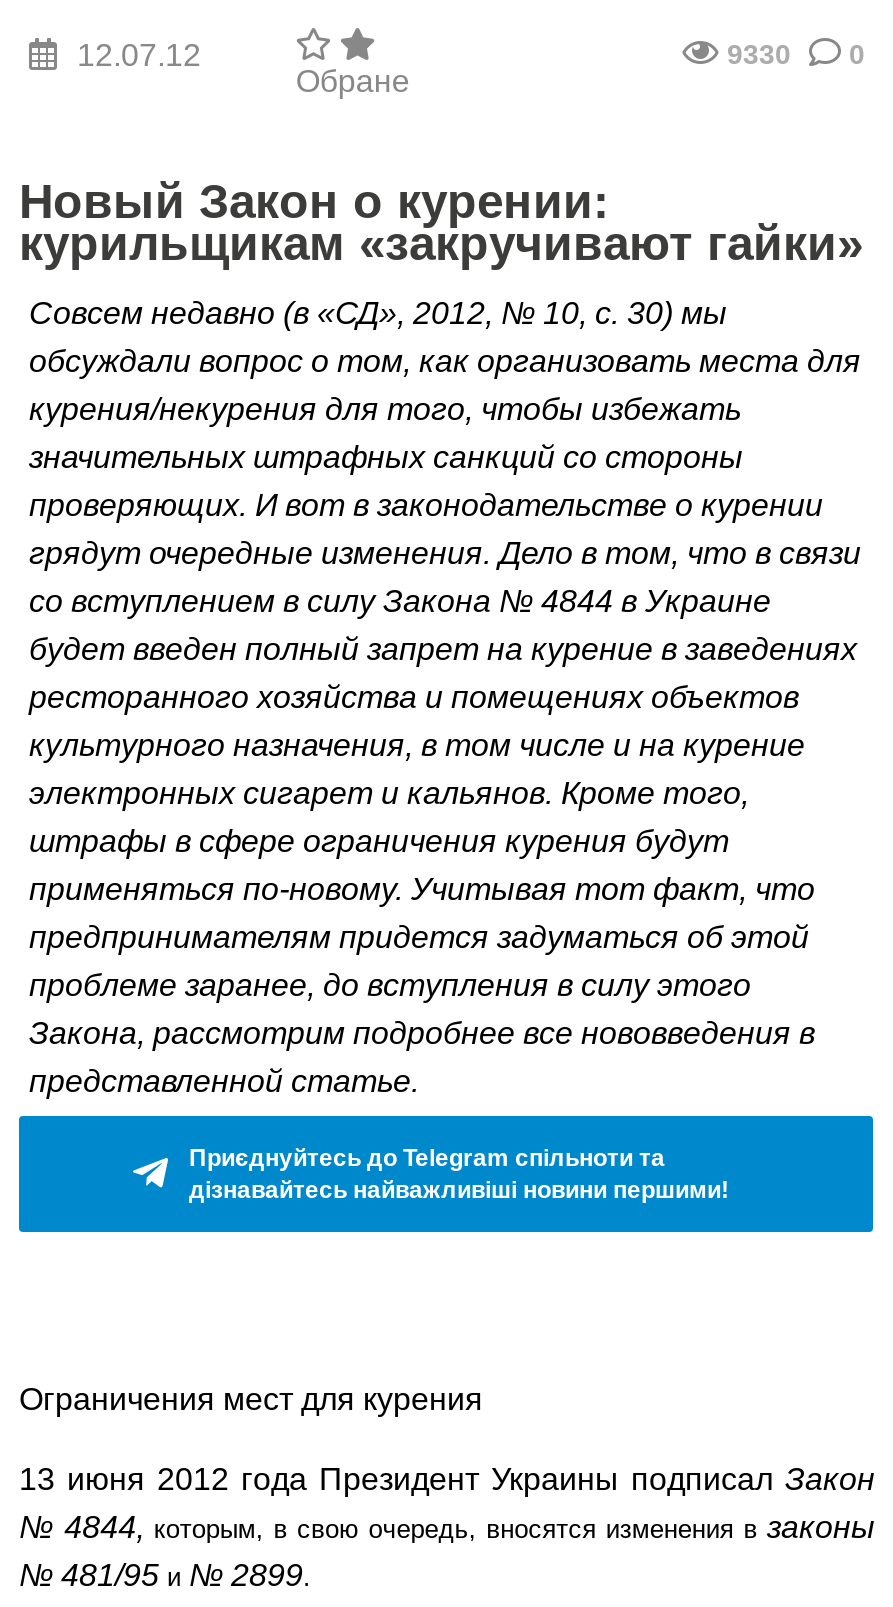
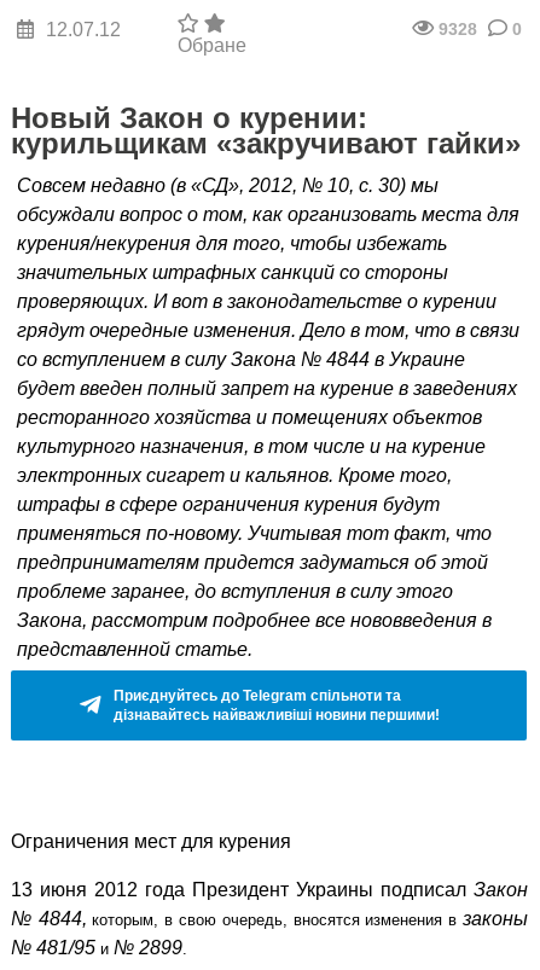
[727,38,865,70] 9330 0 -> [439,19,522,39] 9328 0

